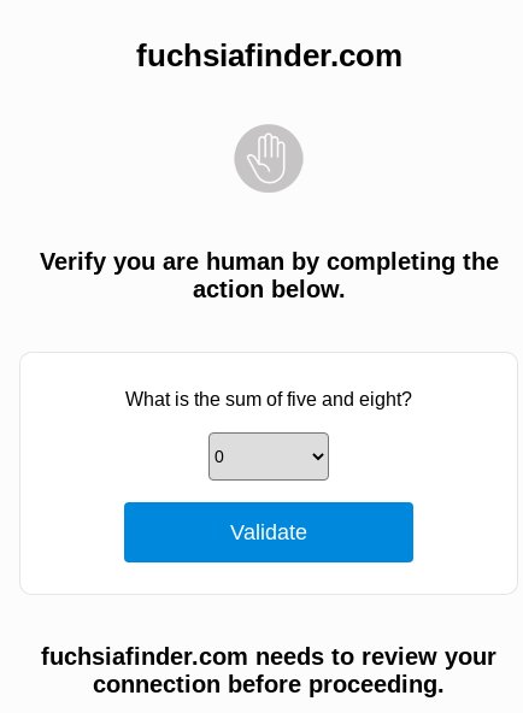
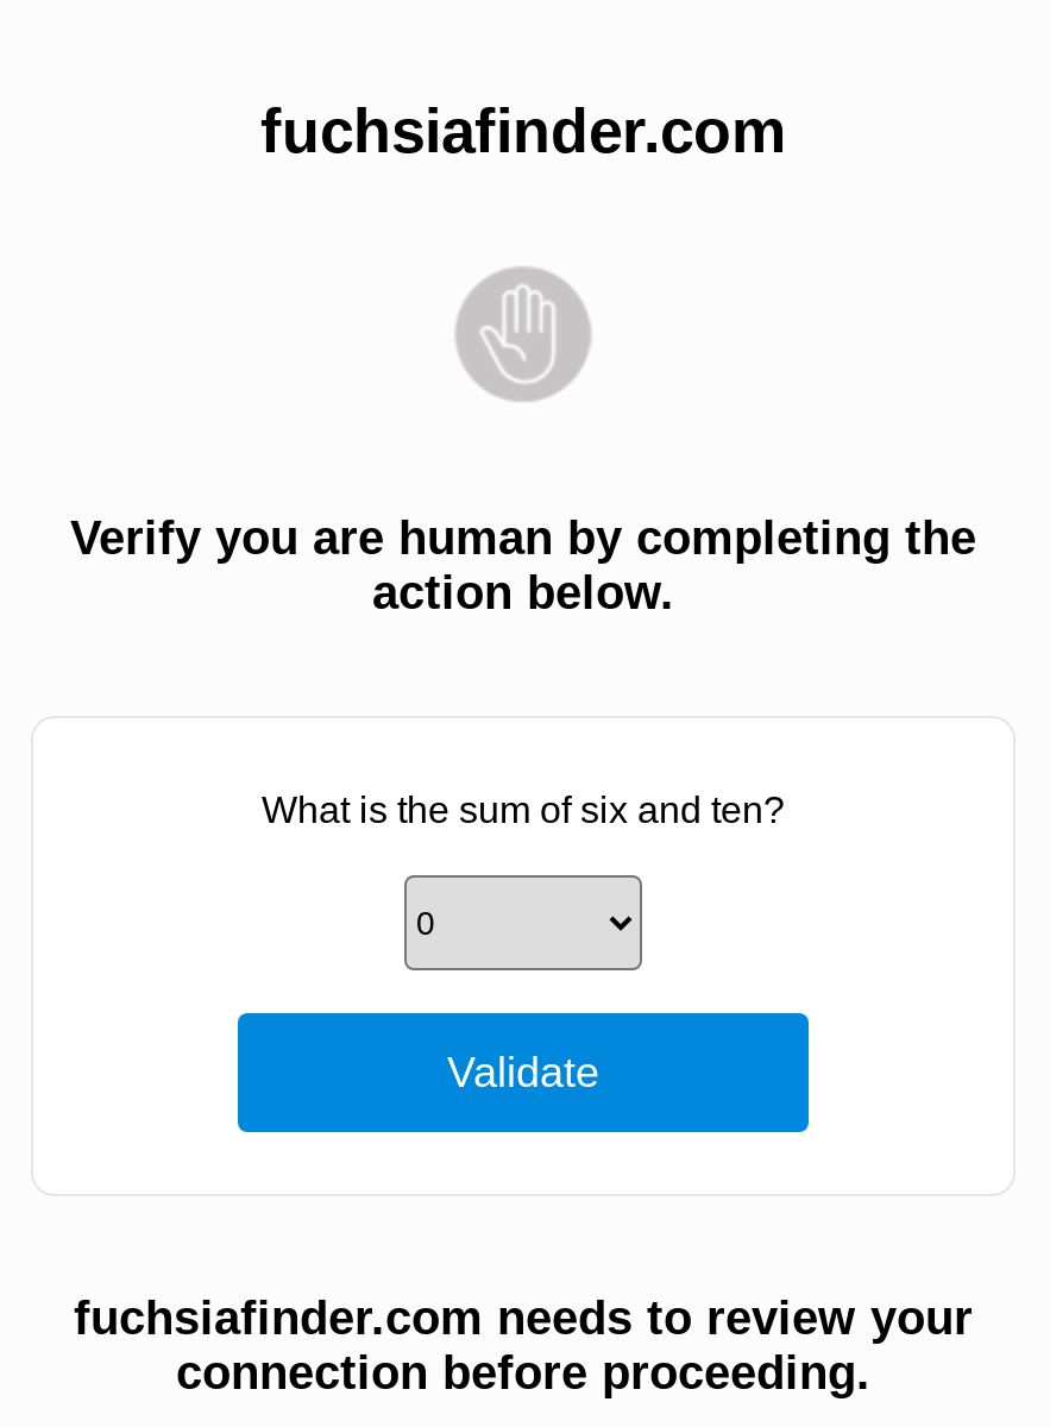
[125,389,412,409] What is the sum of five and eight? -> [262,790,785,830] What is the sum of six and ten?

